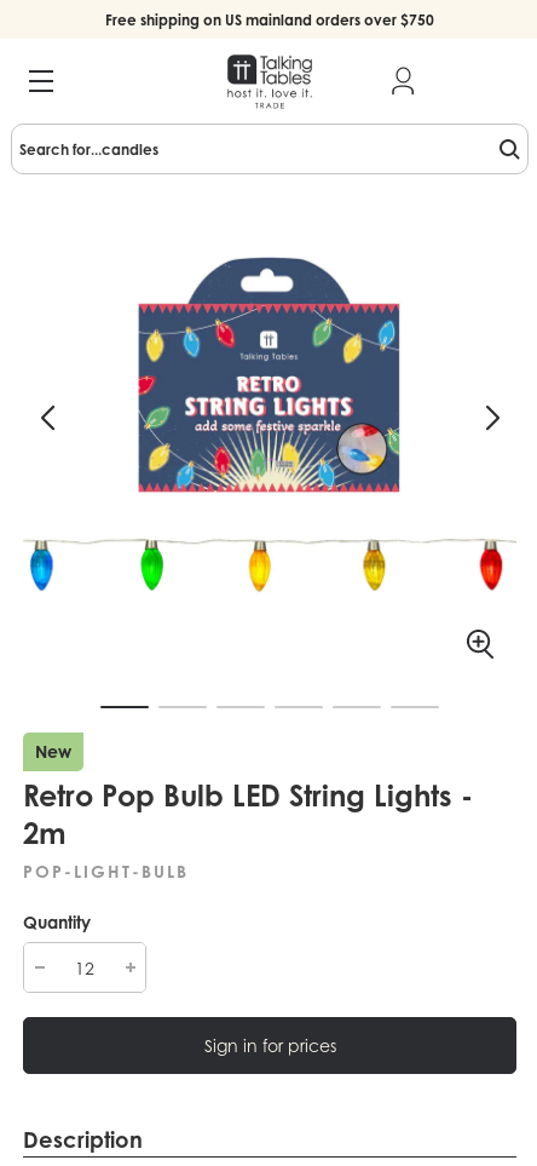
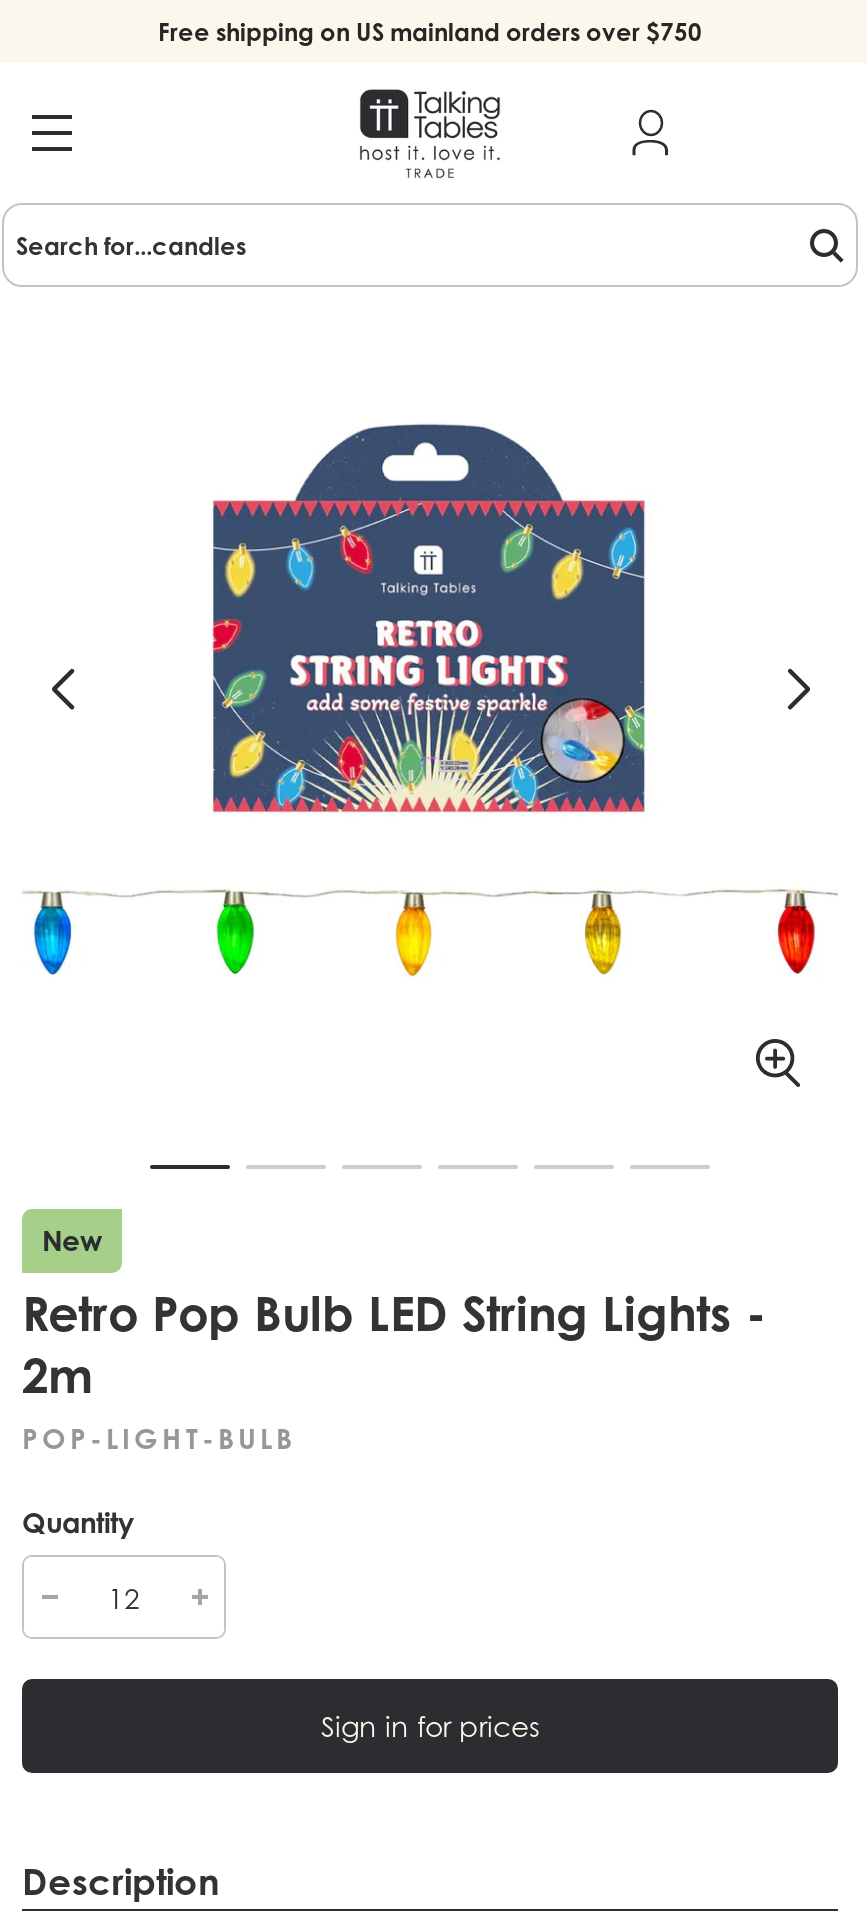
[19,140,158,158] Search for...candles -> [16,230,182,260] Search for...na

